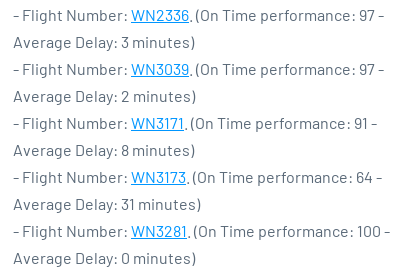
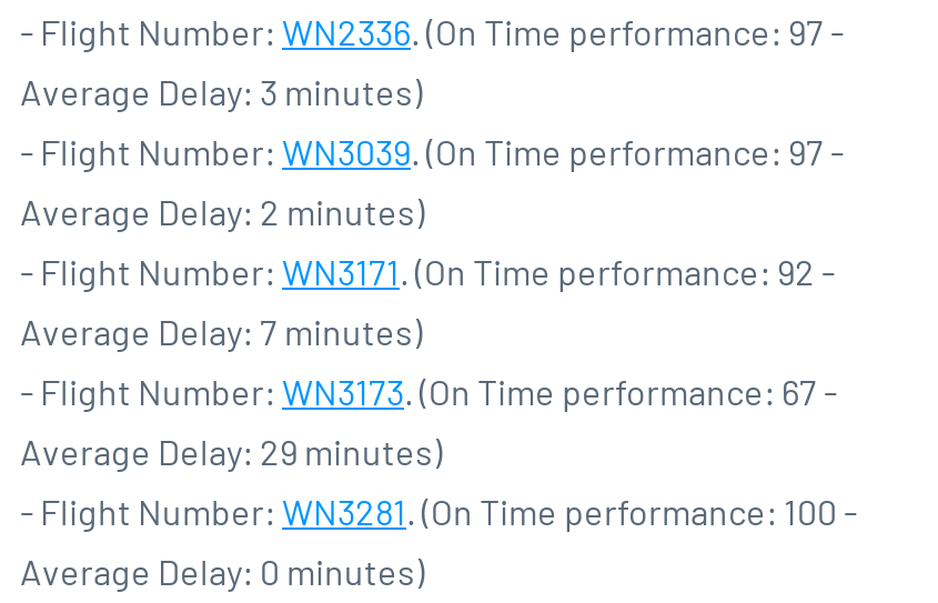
[13,113,377,132] - Flight Number: WN3171. (On Time performance: 91 - -> [20,250,835,292] - Flight Number: WN3171. (On Time performance: 92 -
[13,140,194,159] Average Delay: 8 minutes) -> [20,310,422,352] Average Delay: 7 minutes)
[13,167,382,186] - Flight Number: WN3173. (On Time performance: 64 - -> [20,370,837,412] - Flight Number: WN3173. (On Time performance: 67 -
[13,194,200,213] Average Delay: 31 minutes) -> [20,430,442,472] Average Delay: 29 minutes)

